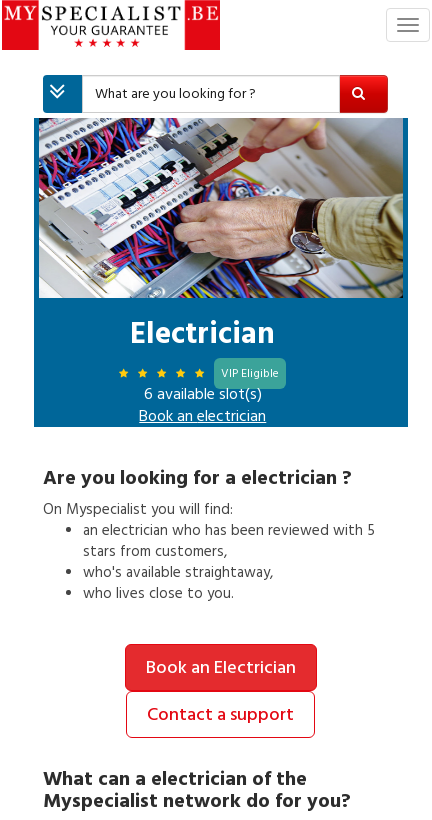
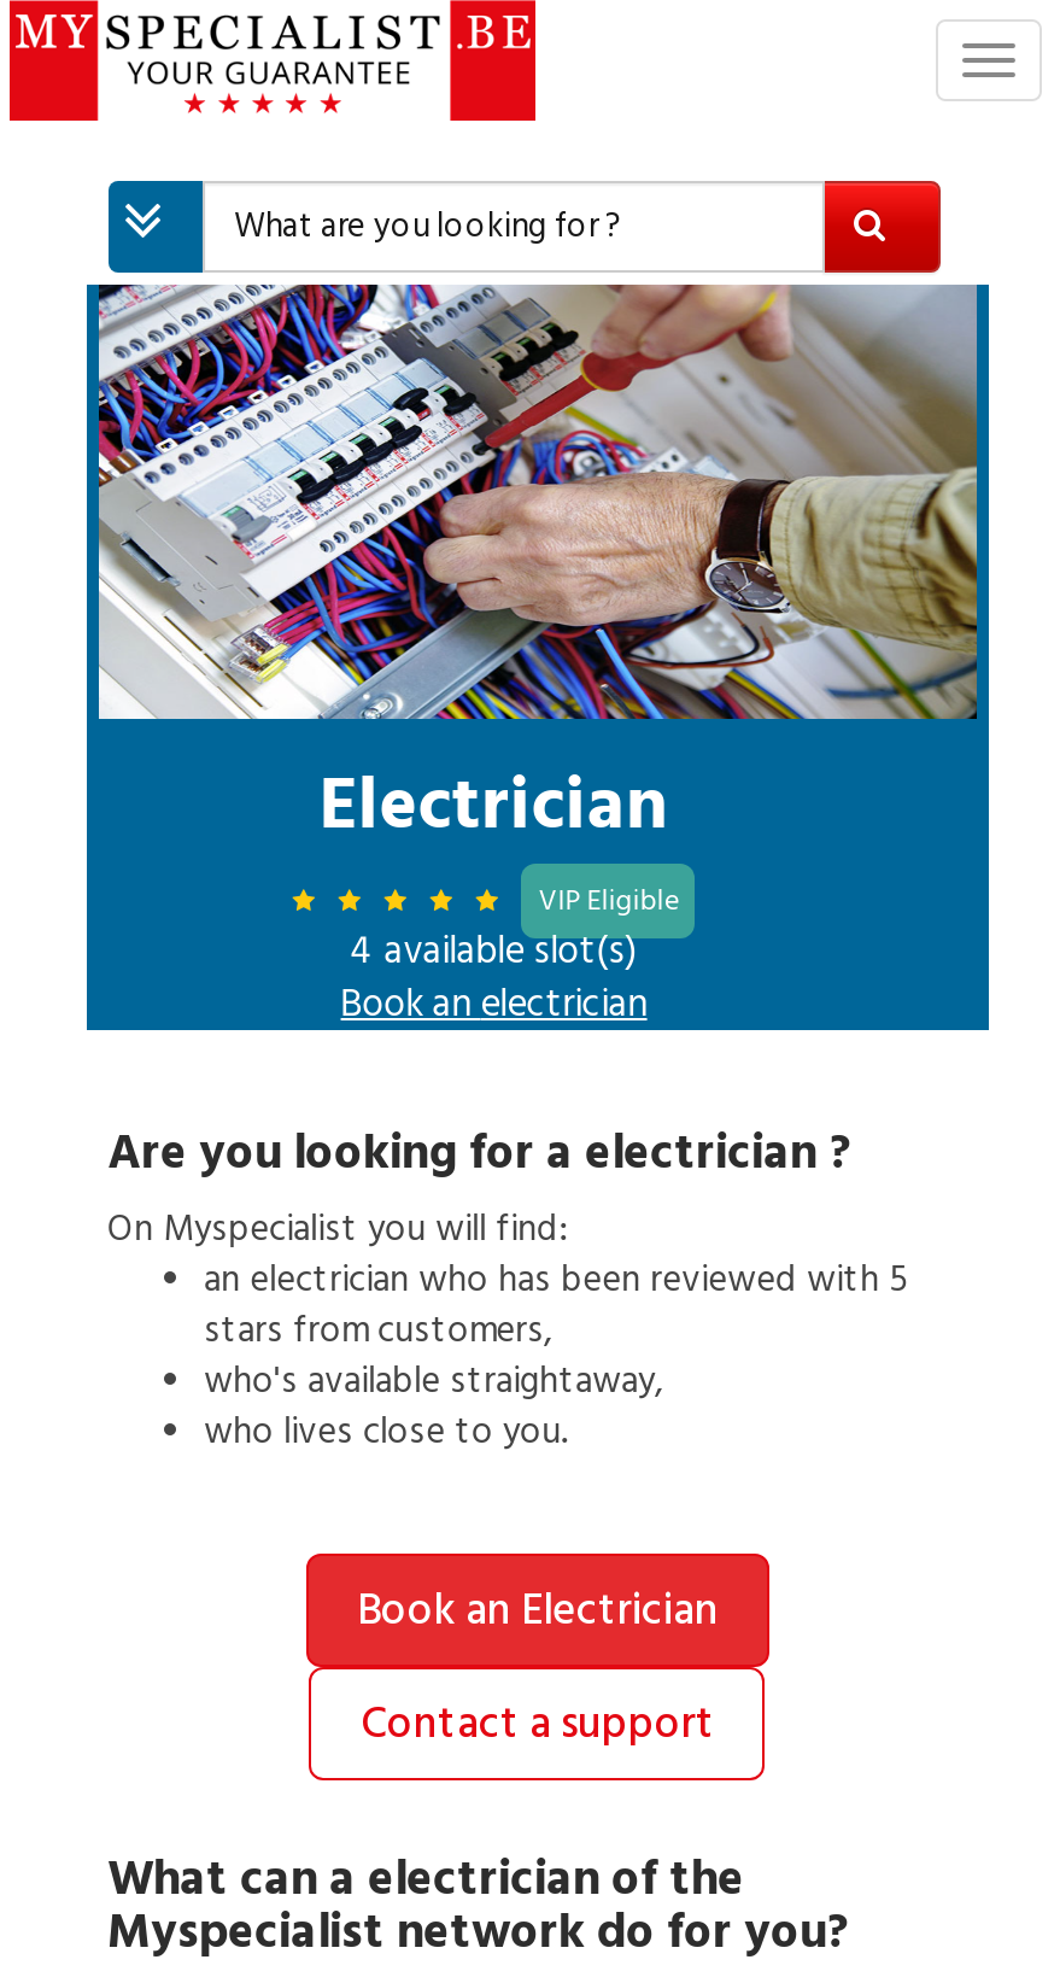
[144,383,262,405] 6 available slot(s) -> [350,924,637,977] 4 available slot(s)

